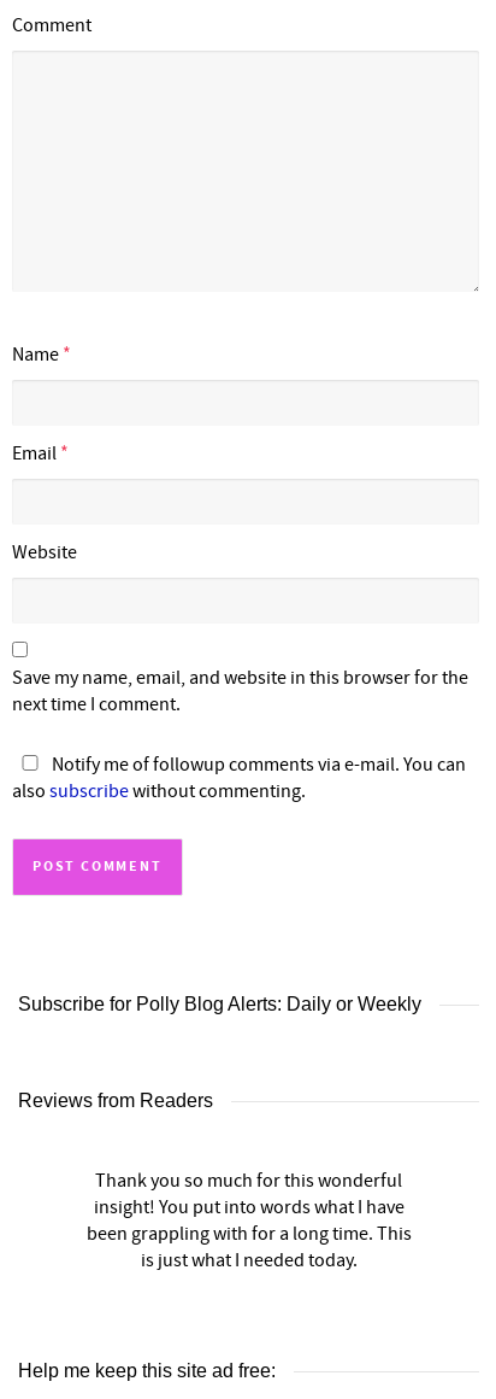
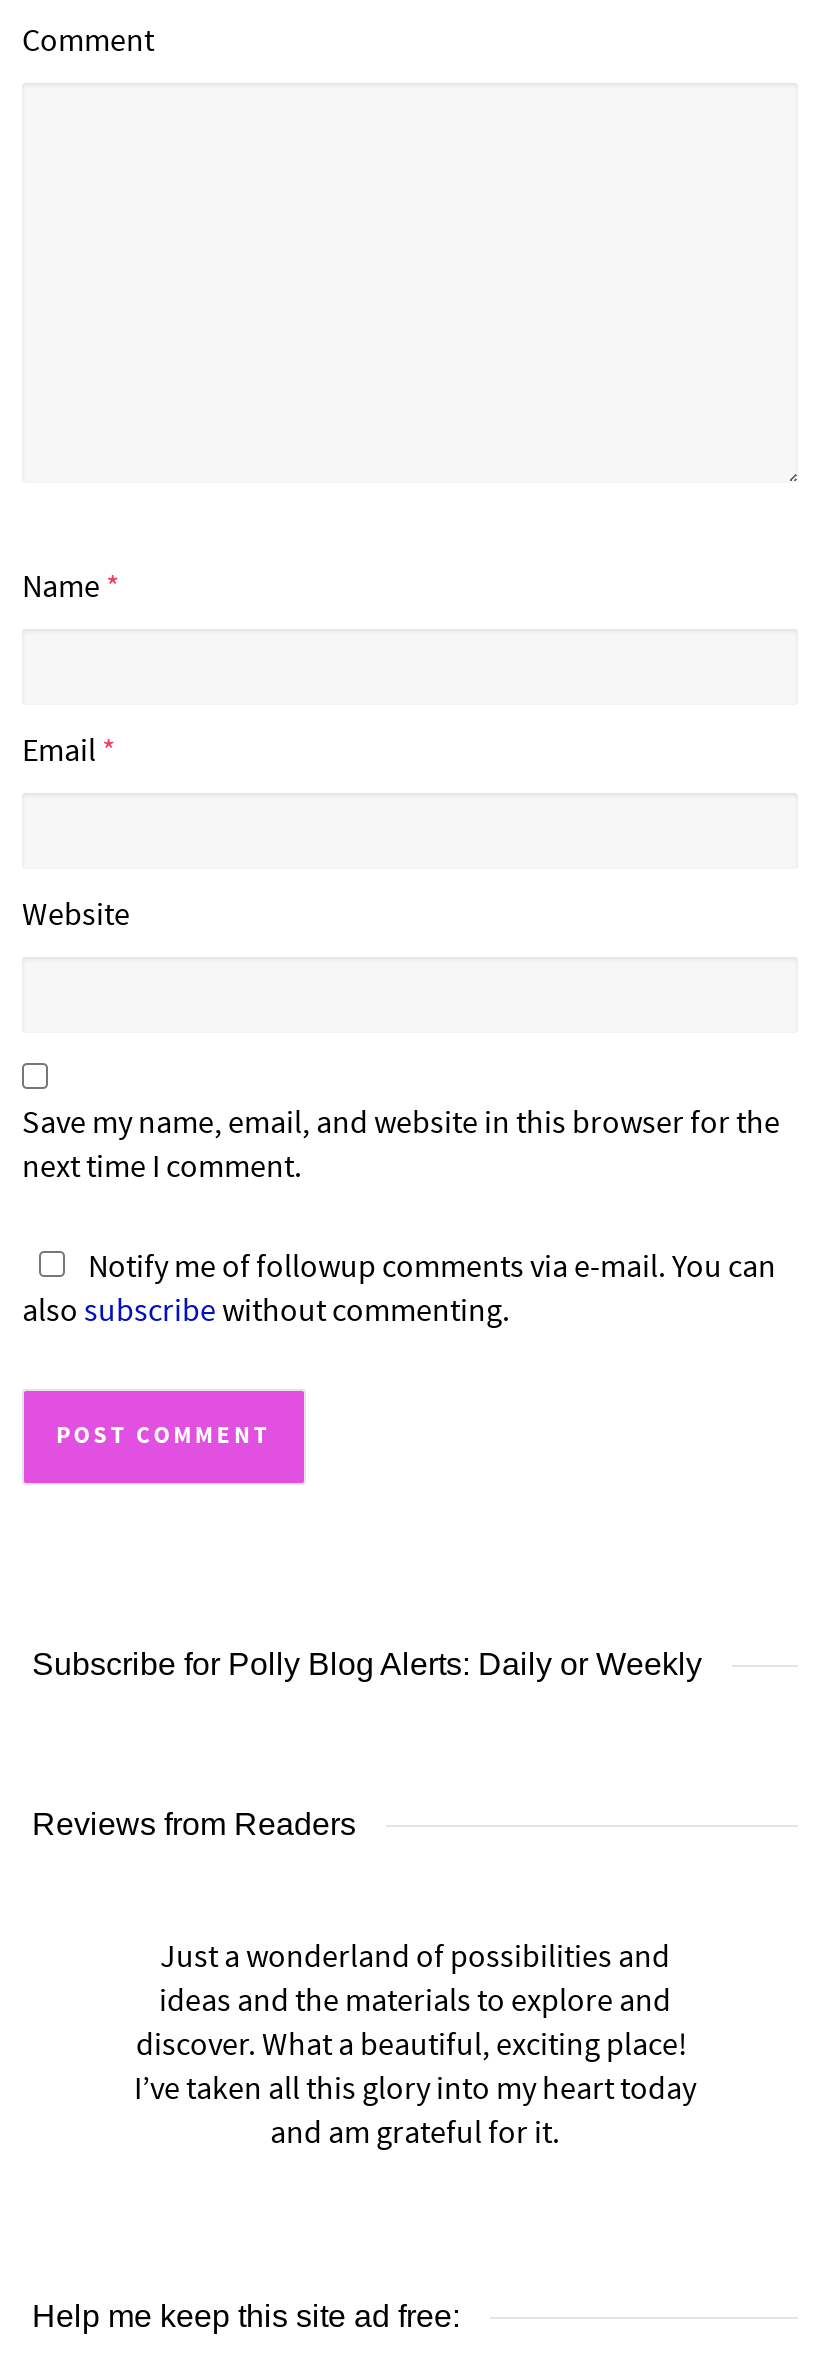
[86,1168,411,1272] Thank you so much for this wonderful | insight! You put into words what I have | been grappling with for a long time. This | is just what I needed today. -> [134,1937,696,2153] Just a wonderland of possibilities and | ideas and the materials to explore and | discover. What a beautiful, exciting place! | I’ve taken all this glory into my heart today | and am grateful for it.

